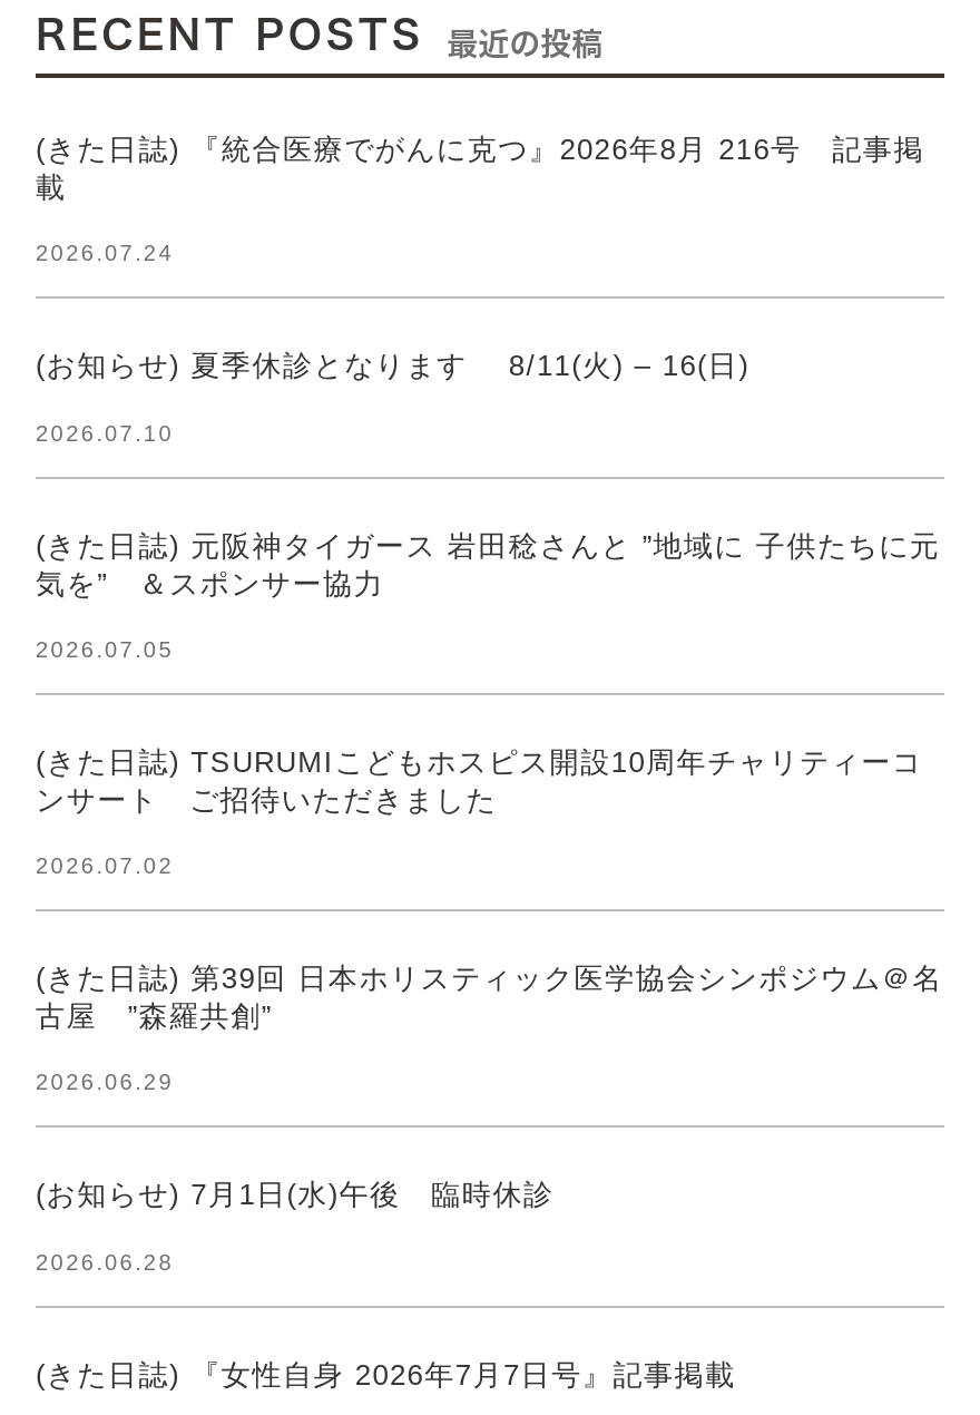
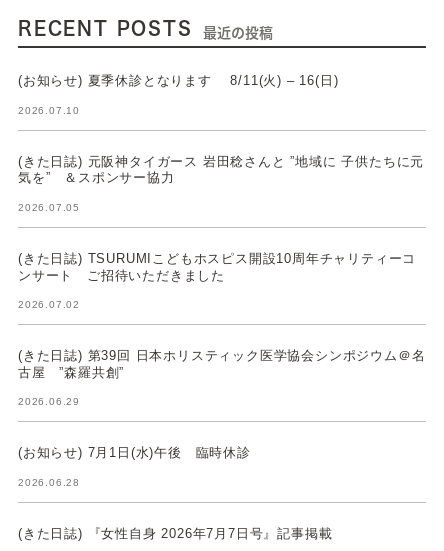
[36,133,924,266] (きた日誌) 『統合医療でがんに克つ』2026年8月 216号 記事掲 | 載 | 2026.07.24 -> none

